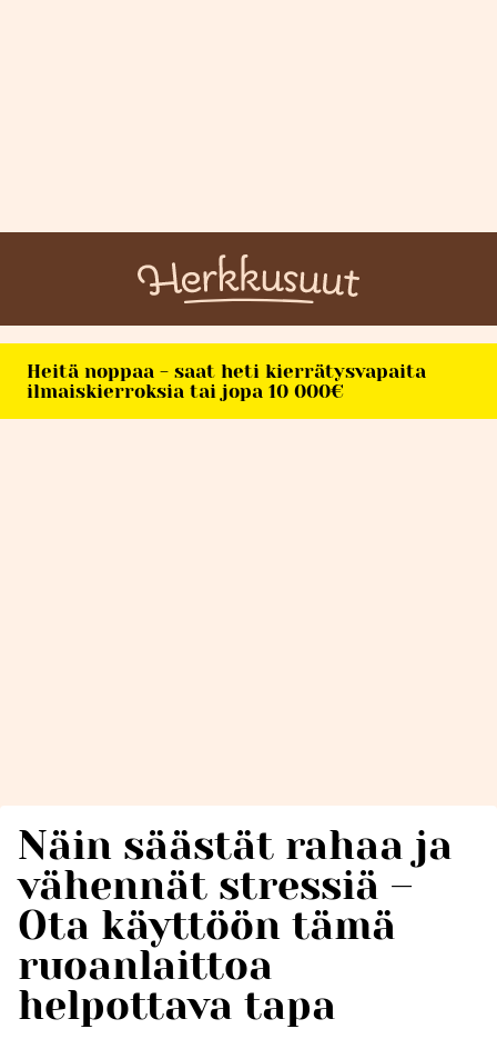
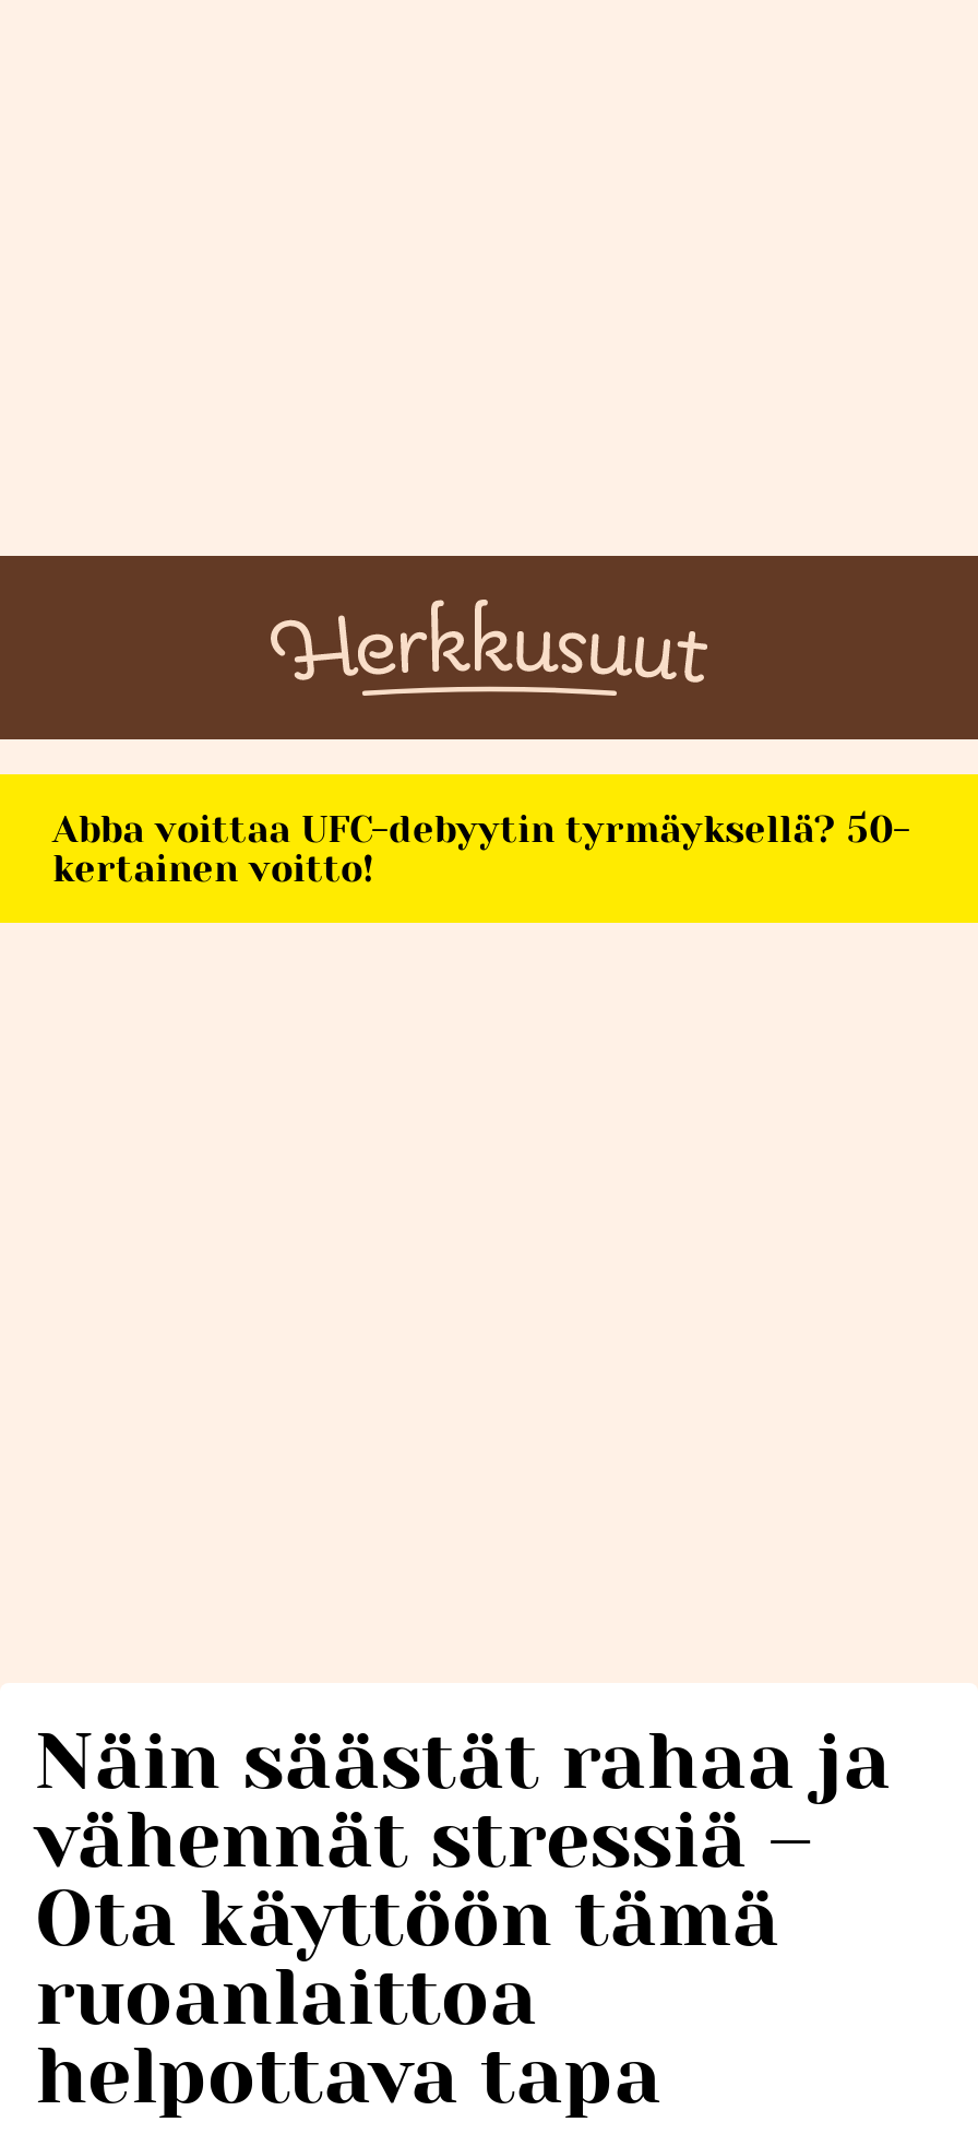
[27,360,426,402] Heitä noppaa - saat heti kierrätysvapaita | ilmaiskierroksia tai jopa 10 000€ -> [52,807,910,890] Abba voittaa UFC-debyytin tyrmäyksellä? 50- | kertainen voitto!

